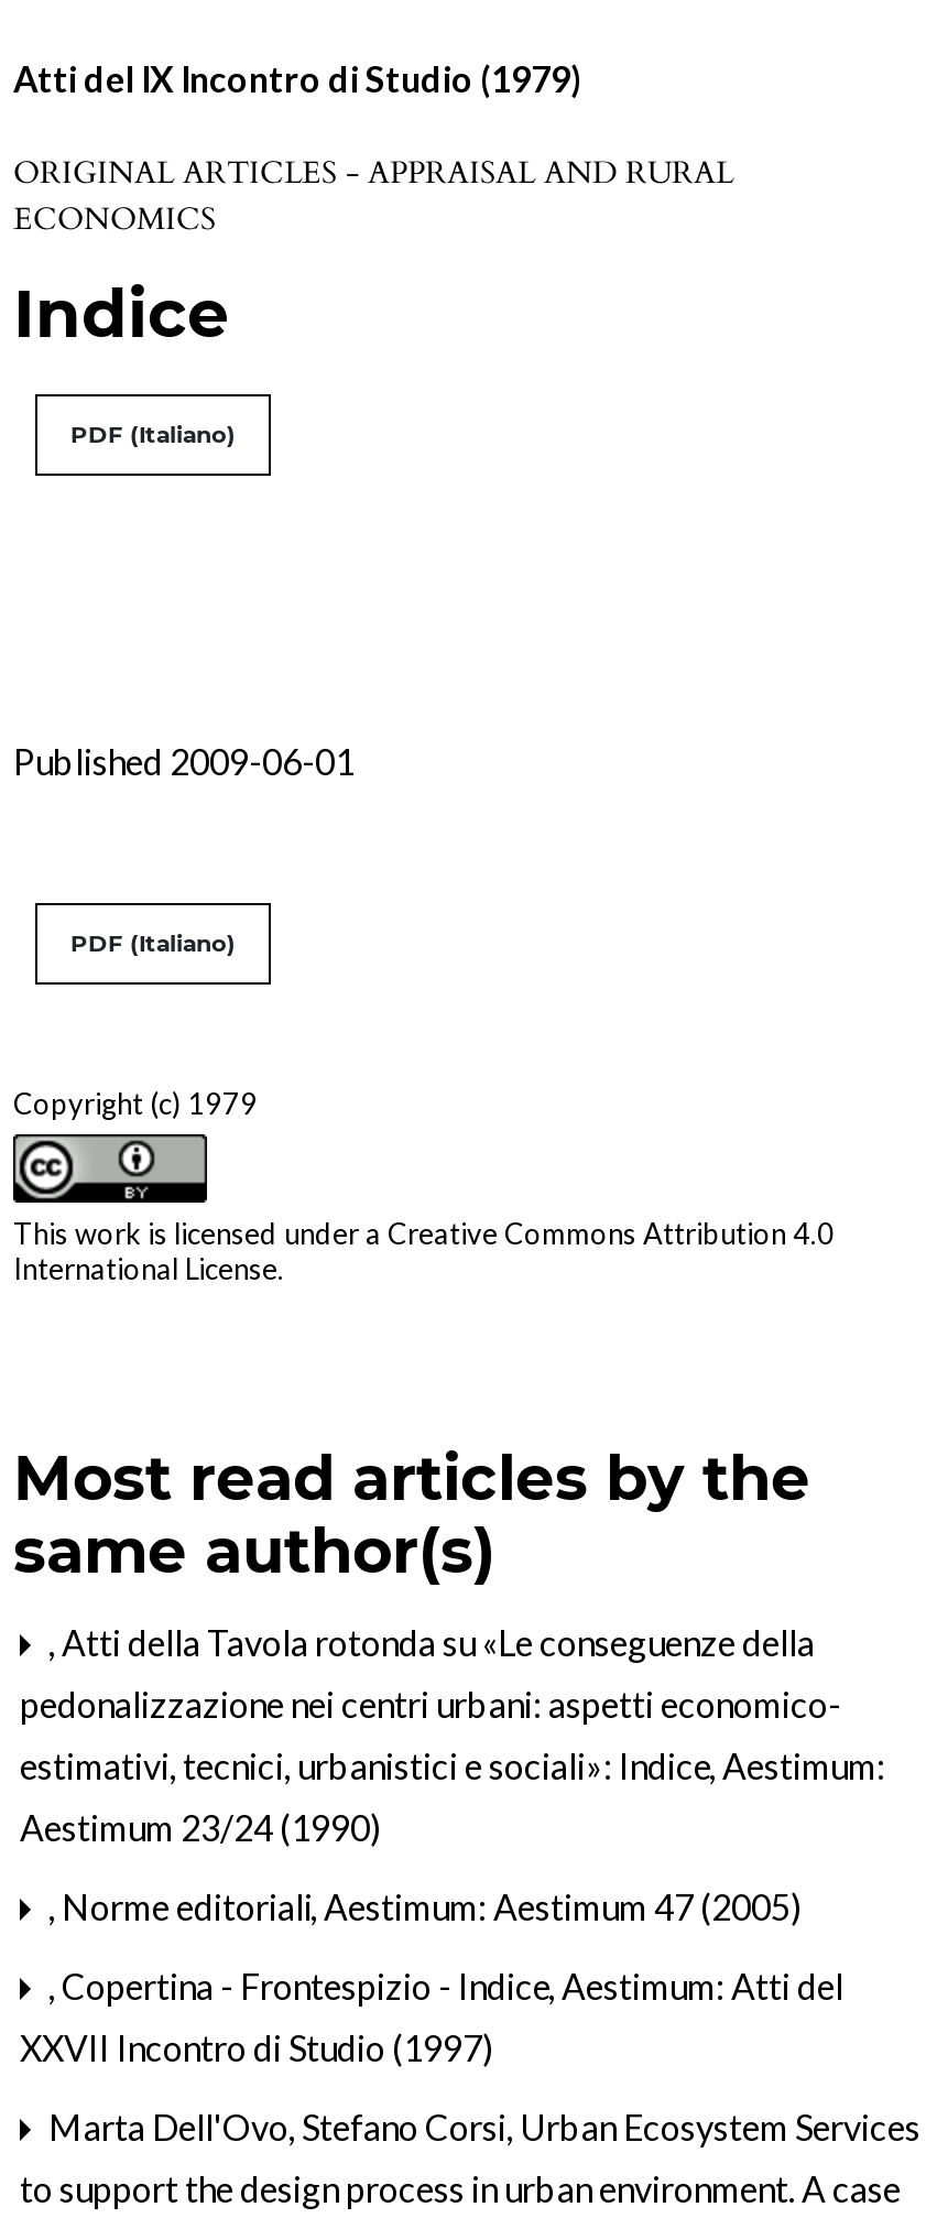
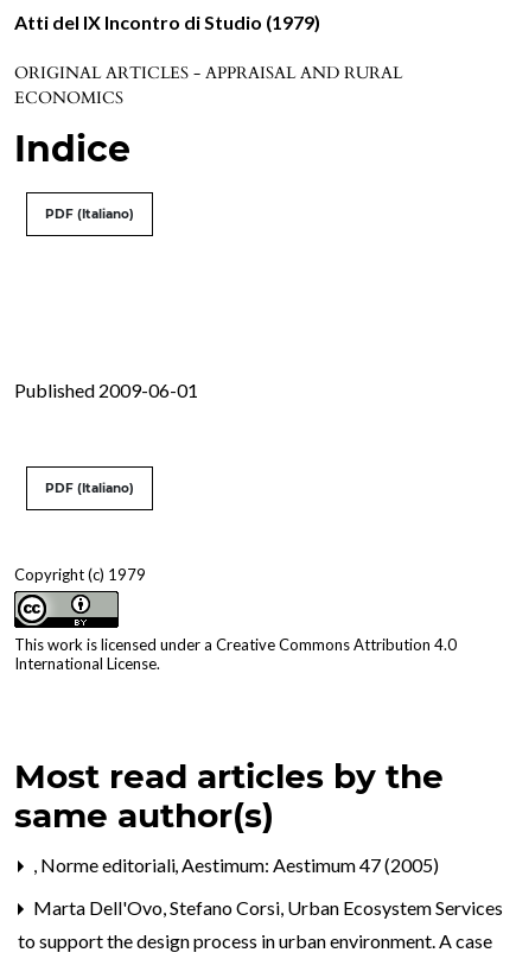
[20,1621,885,1848] , Atti della Tavola rotonda su «Le conseguenze della | pedonalizzazione nei centri urbani: aspetti economico- | estimativi, tecnici, urbanistici e sociali»: Indice | , Aestimum: | Aestimum 23/24 (1990) -> none
[20,1964,843,2068] , Copertina - Frontespizio - Indice | , Aestimum: Atti del | XXVII Incontro di Studio (1997) -> none

